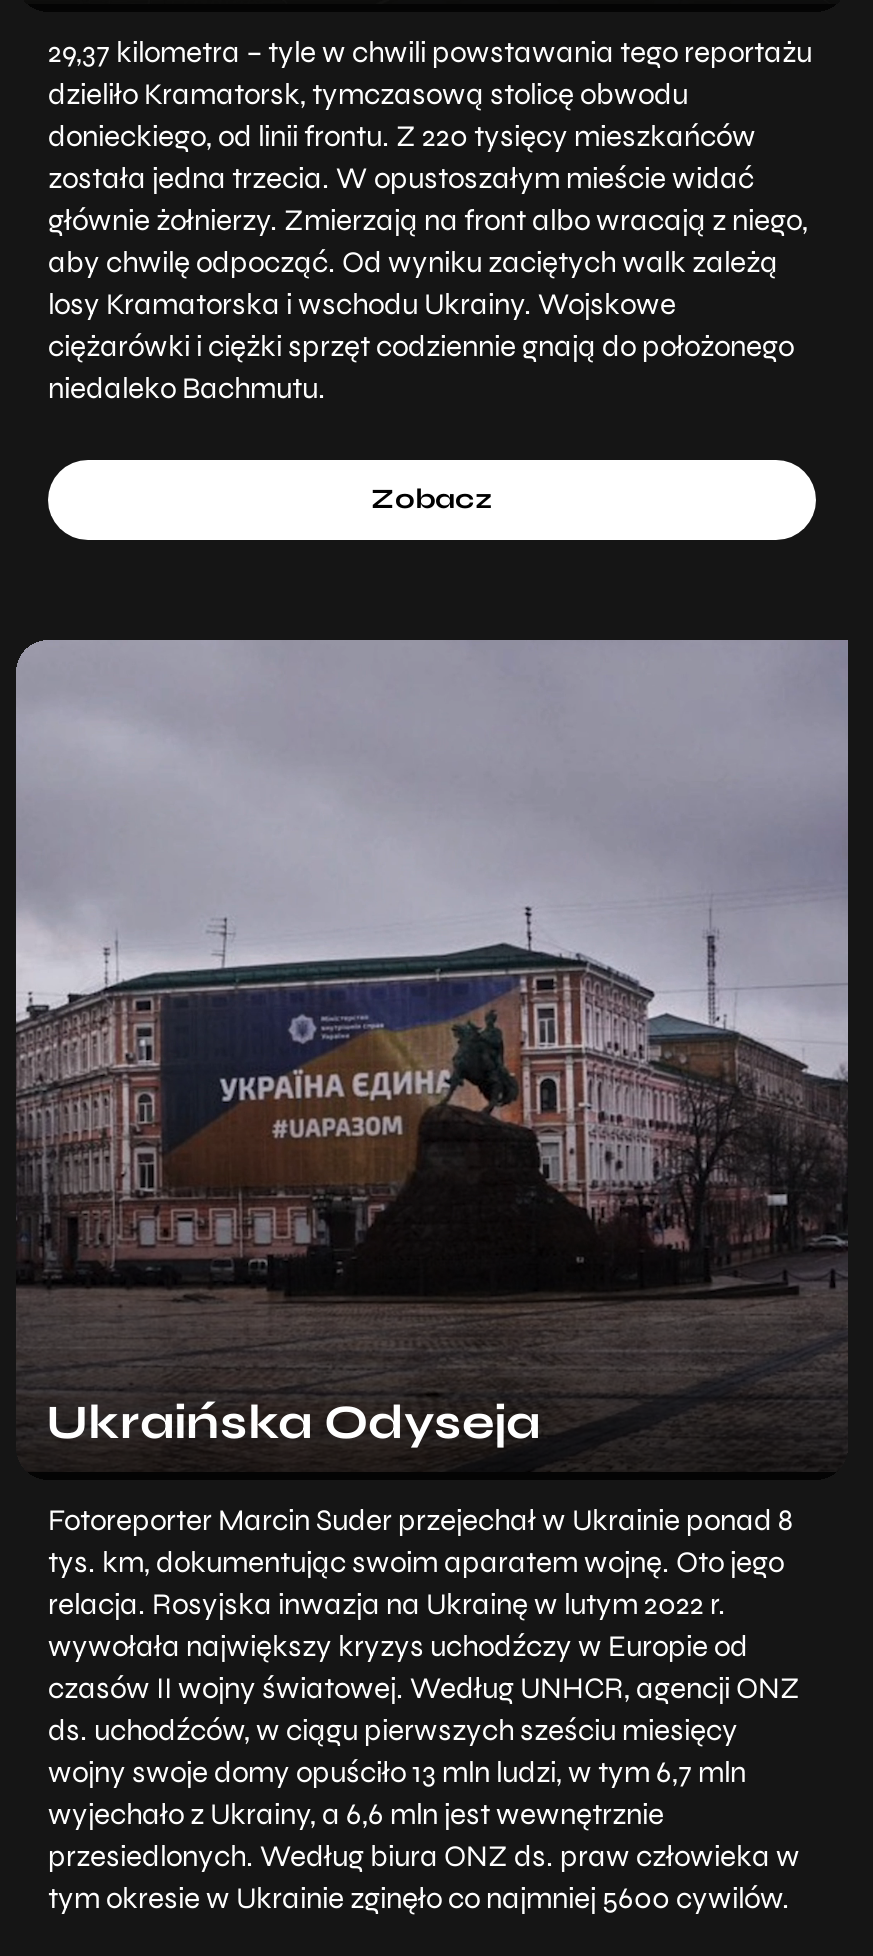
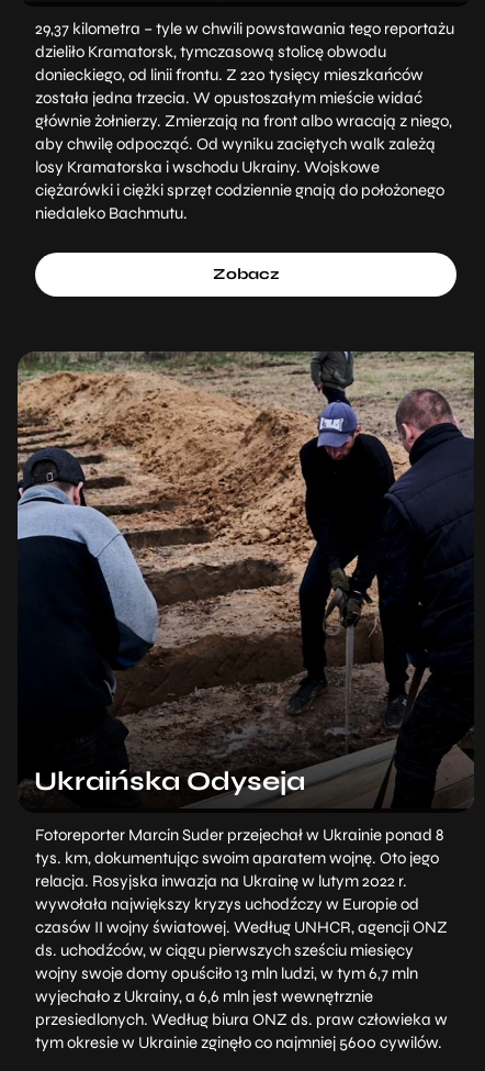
[14,638,850,1470] [image] -> [18,352,474,805] [image]

